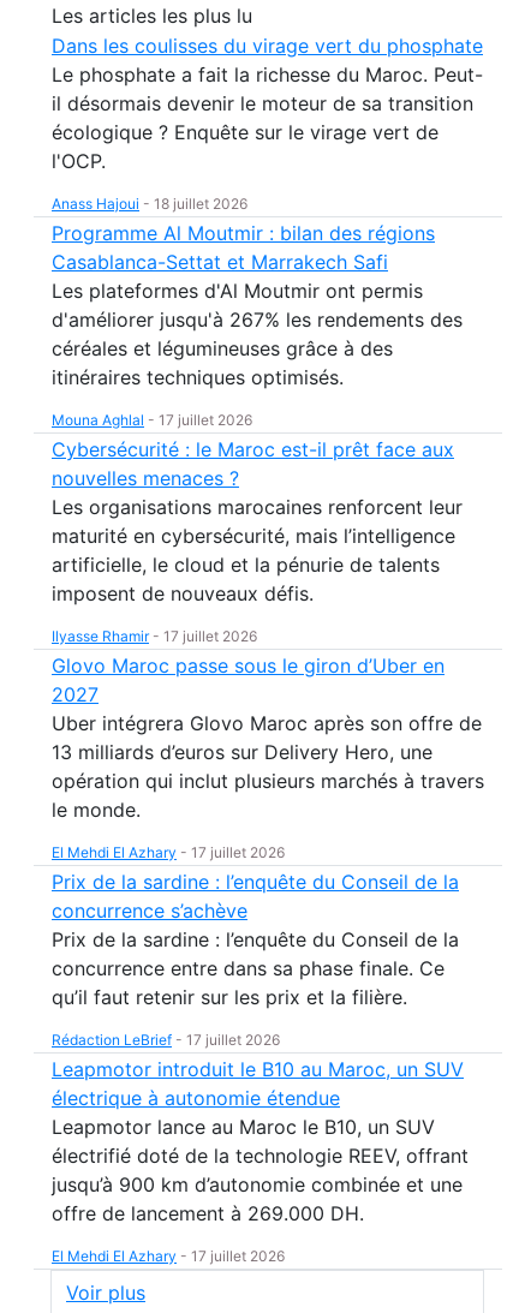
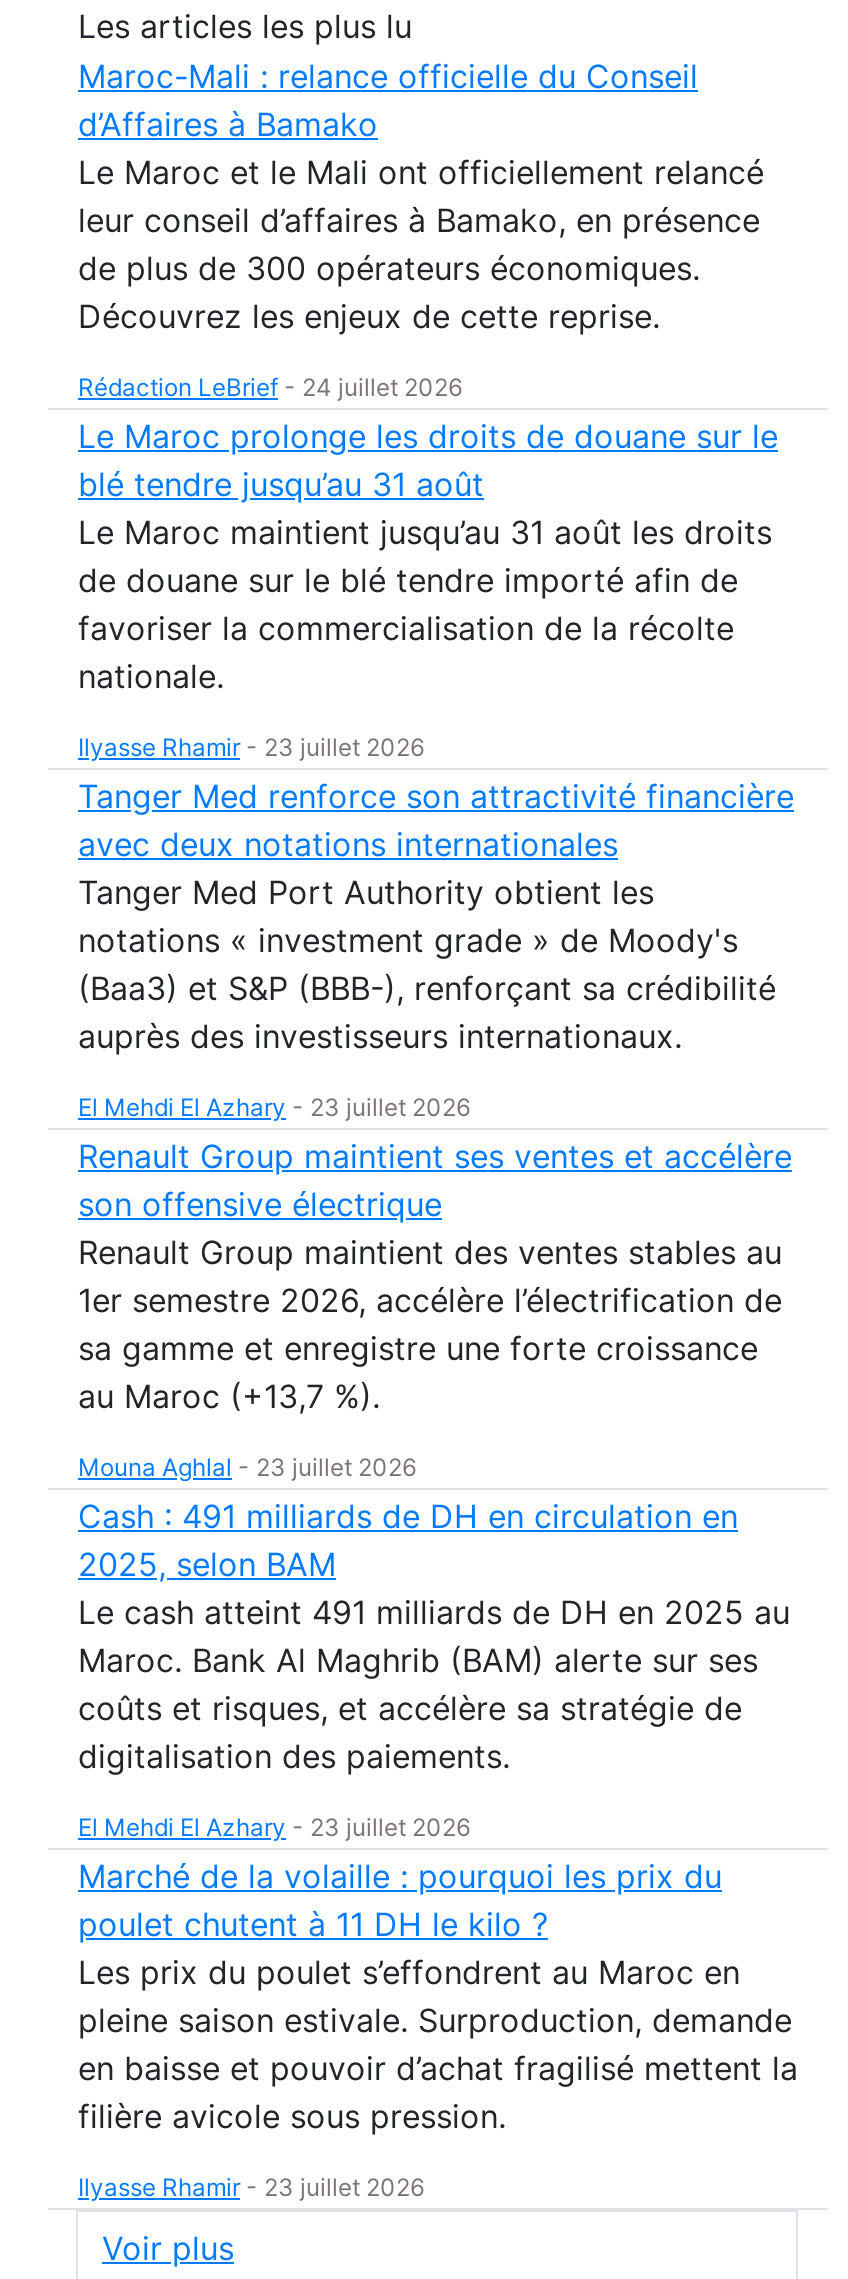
[52,34,483,173] Dans les coulisses du virage vert du phosphate | Le phosphate a fait la richesse du Maroc. Peut- | il désormais devenir le moteur de sa transition | écologique ? Enquête sur le virage vert de | l'OCP. -> [78,56,764,336] Maroc-Mali : relance officielle du Conseil | d’Affaires à Bamako | Le Maroc et le Mali ont officiellement relancé | leur conseil d’affaires à Bamako, en présence | de plus de 300 opérateurs économiques. | Découvrez les enjeux de cette reprise.
[52,195,463,389] Anass Hajoui - 18 juillet 2026 | Programme Al Moutmir : bilan des régions | Casablanca-Settat et Marrakech Safi | Les plateformes d'Al Moutmir ont permis | d'améliorer jusqu'à 267% les rendements des | céréales et légumineuses grâce à des | itinéraires techniques optimisés. -> [78,372,778,696] Rédaction LeBrief - 24 juillet 2026 | Le Maroc prolonge les droits de douane sur le | blé tendre jusqu’au 31 août | Le Maroc maintient jusqu’au 31 août les droits | de douane sur le blé tendre importé afin de | favoriser la commercialisation de la récolte | nationale.
[52,411,463,605] Mouna Aghlal - 17 juillet 2026 | Cybersécurité : le Maroc est-il prêt face aux | nouvelles menaces ? | Les organisations marocaines renforcent leur | maturité en cybersécurité, mais l’intelligence | artificielle, le cloud et la pénurie de talents | imposent de nouveaux défis. -> [78,732,794,1056] Ilyasse Rhamir - 23 juillet 2026 | Tanger Med renforce son attractivité financière | avec deux notations internationales | Tanger Med Port Authority obtient les | notations « investment grade » de Moody's | (Baa3) et S&P (BBB-), renforçant sa crédibilité | auprès des investisseurs internationaux.
[52,627,484,822] Ilyasse Rhamir - 17 juillet 2026 | Glovo Maroc passe sous le giron d’Uber en | 2027 | Uber intégrera Glovo Maroc après son offre de | 13 milliards d’euros sur Delivery Hero, une | opération qui inclut plusieurs marchés à travers | le monde. -> [78,1092,792,1416] El Mehdi El Azhary - 23 juillet 2026 | Renault Group maintient ses ventes et accélère | son offensive électrique | Renault Group maintient des ventes stables au | 1er semestre 2026, accélère l’électrification de | sa gamme et enregistre une forte croissance | au Maroc (+13,7 %).
[52,843,459,1009] El Mehdi El Azhary - 17 juillet 2026 | Prix de la sardine : l’enquête du Conseil de la | concurrence s’achève | Prix de la sardine : l’enquête du Conseil de la | concurrence entre dans sa phase finale. Ce | qu’il faut retenir sur les prix et la filière. -> [78,1452,790,1776] Mouna Aghlal - 23 juillet 2026 | Cash : 491 milliards de DH en circulation en | 2025, selon BAM | Le cash atteint 491 milliards de DH en 2025 au | Maroc. Bank Al Maghrib (BAM) alerte sur ses | coûts et risques, et accélère sa stratégie de | digitalisation des paiements.
[52,1031,469,1225] Rédaction LeBrief - 17 juillet 2026 | Leapmotor introduit le B10 au Maroc, un SUV | électrique à autonomie étendue | Leapmotor lance au Maroc le B10, un SUV | électrifié doté de la technologie REEV, offrant | jusqu’à 900 km d’autonomie combinée et une | offre de lancement à 269.000 DH. -> [78,1812,798,2136] El Mehdi El Azhary - 23 juillet 2026 | Marché de la volaille : pourquoi les prix du | poulet chutent à 11 DH le kilo ? | Les prix du poulet s’effondrent au Maroc en | pleine saison estivale. Surproduction, demande | en baisse et pouvoir d’achat fragilisé mettent la | filière avicole sous pression.
[52,1247,285,1265] El Mehdi El Azhary - 17 juillet 2026 -> [78,2172,424,2202] Ilyasse Rhamir - 23 juillet 2026

